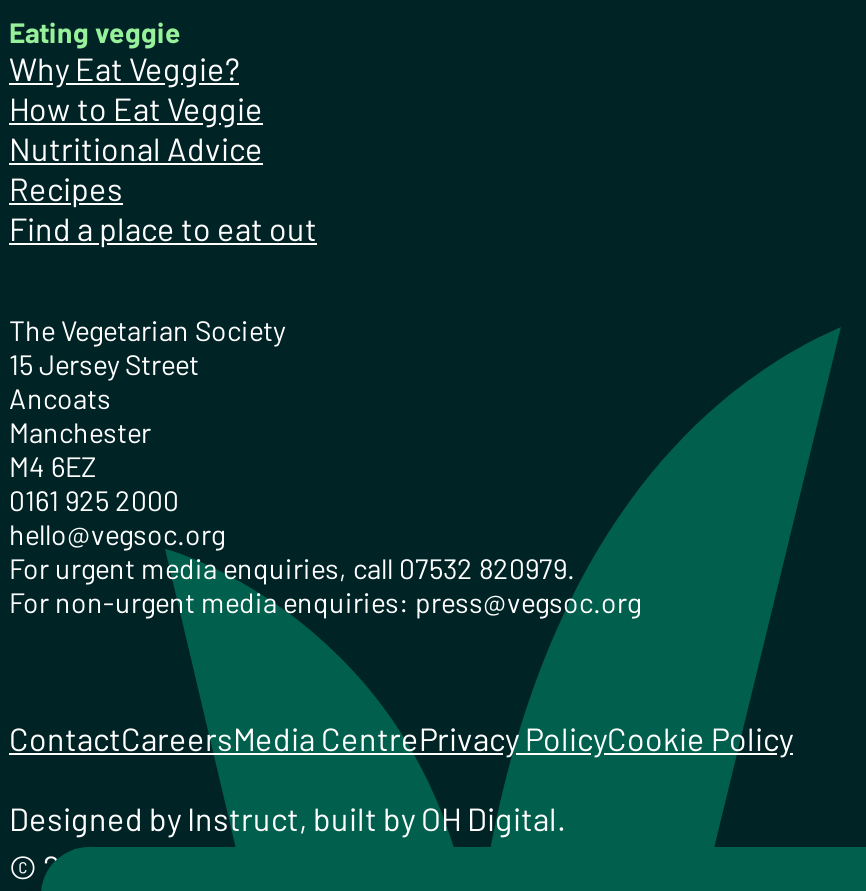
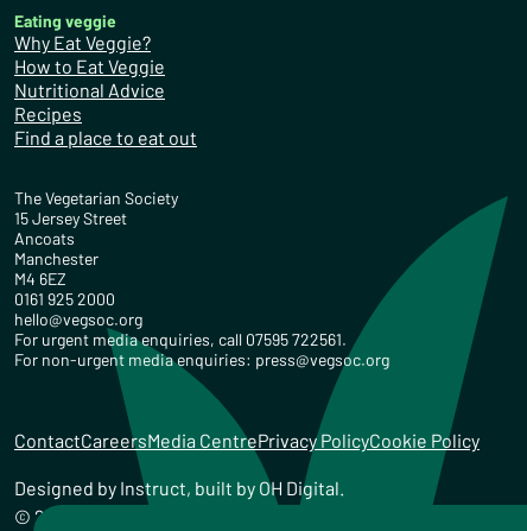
[9,551,575,585] For urgent media enquiries, call 07532 820979. -> [14,329,347,349] For urgent media enquiries, call 07595 722561.

